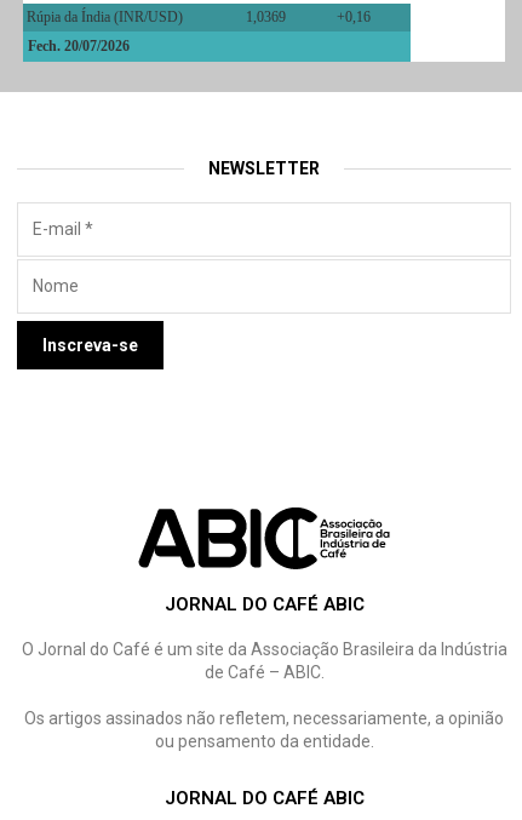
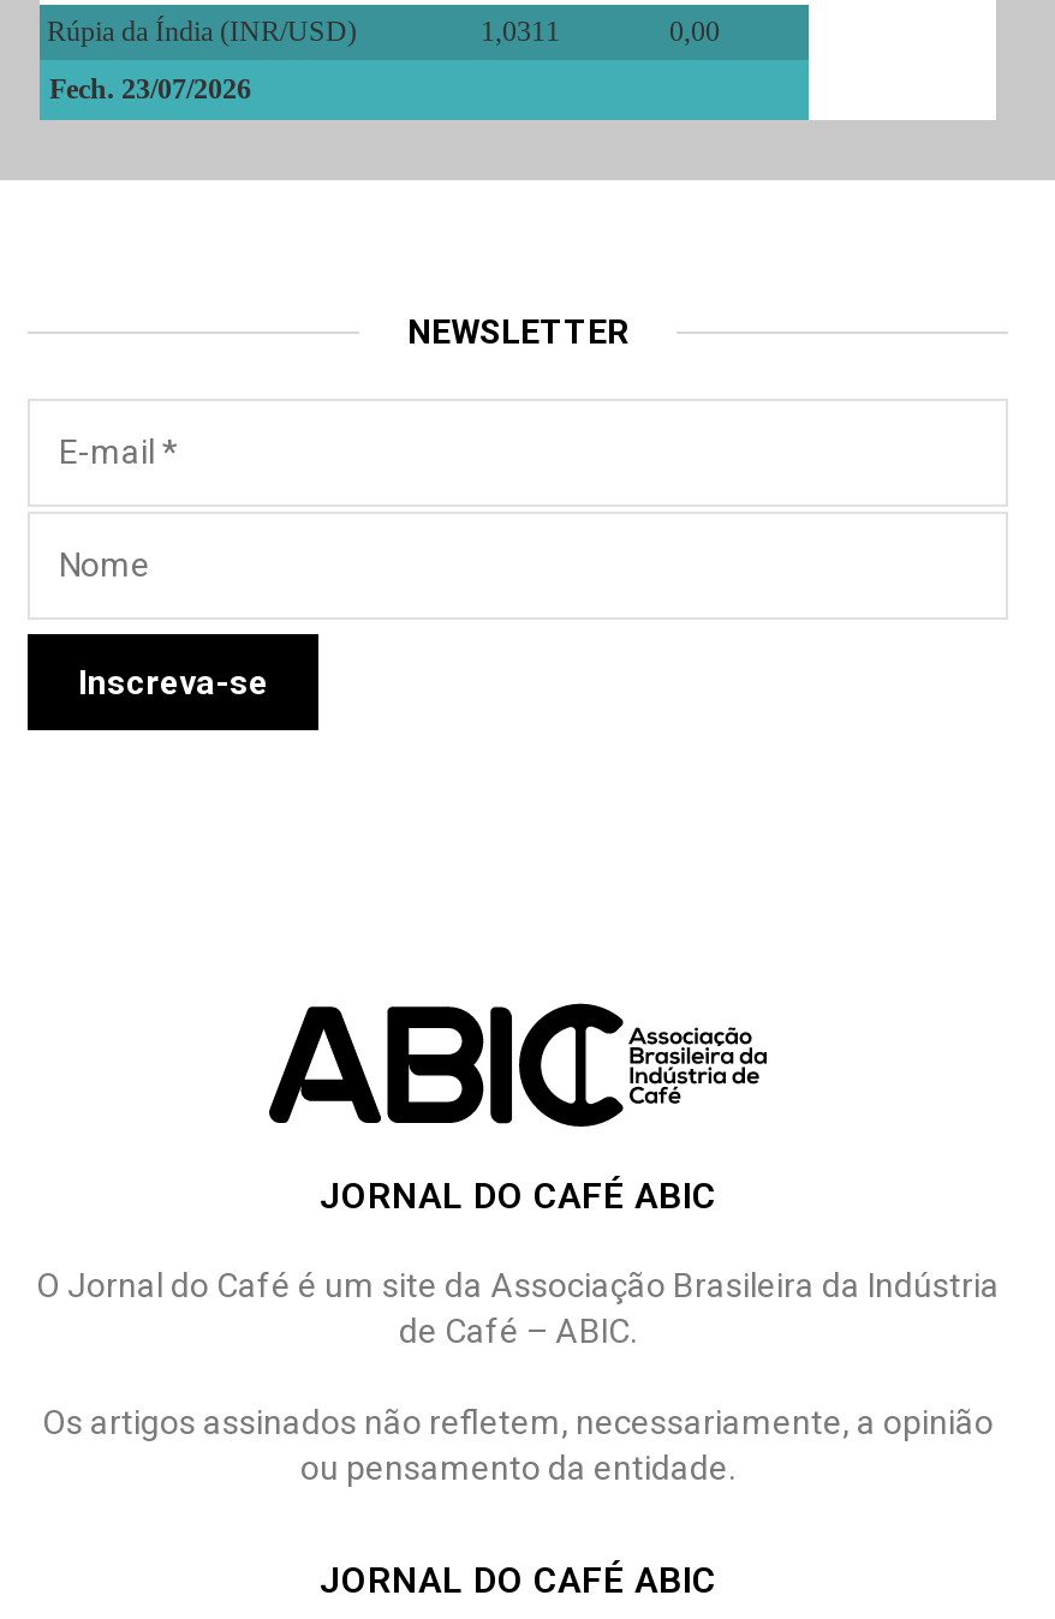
[245,9,285,26] 1,0369 -> [481,15,560,49] 1,0311
[336,9,370,26] +0,16 -> [669,15,720,49] 0,00
[28,38,130,55] Fech. 20/07/2026 -> [49,73,251,106] Fech. 23/07/2026

